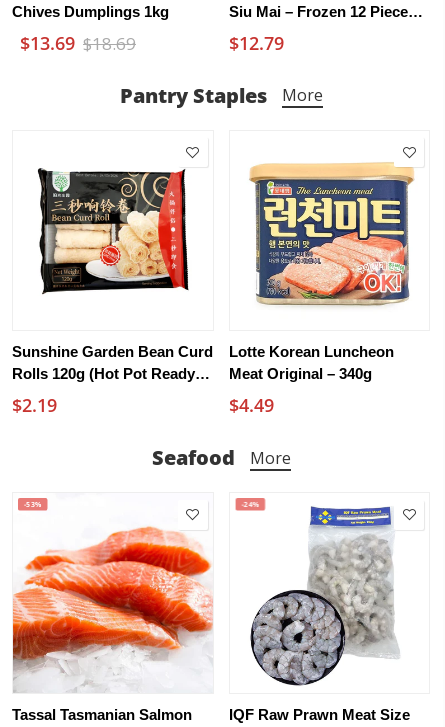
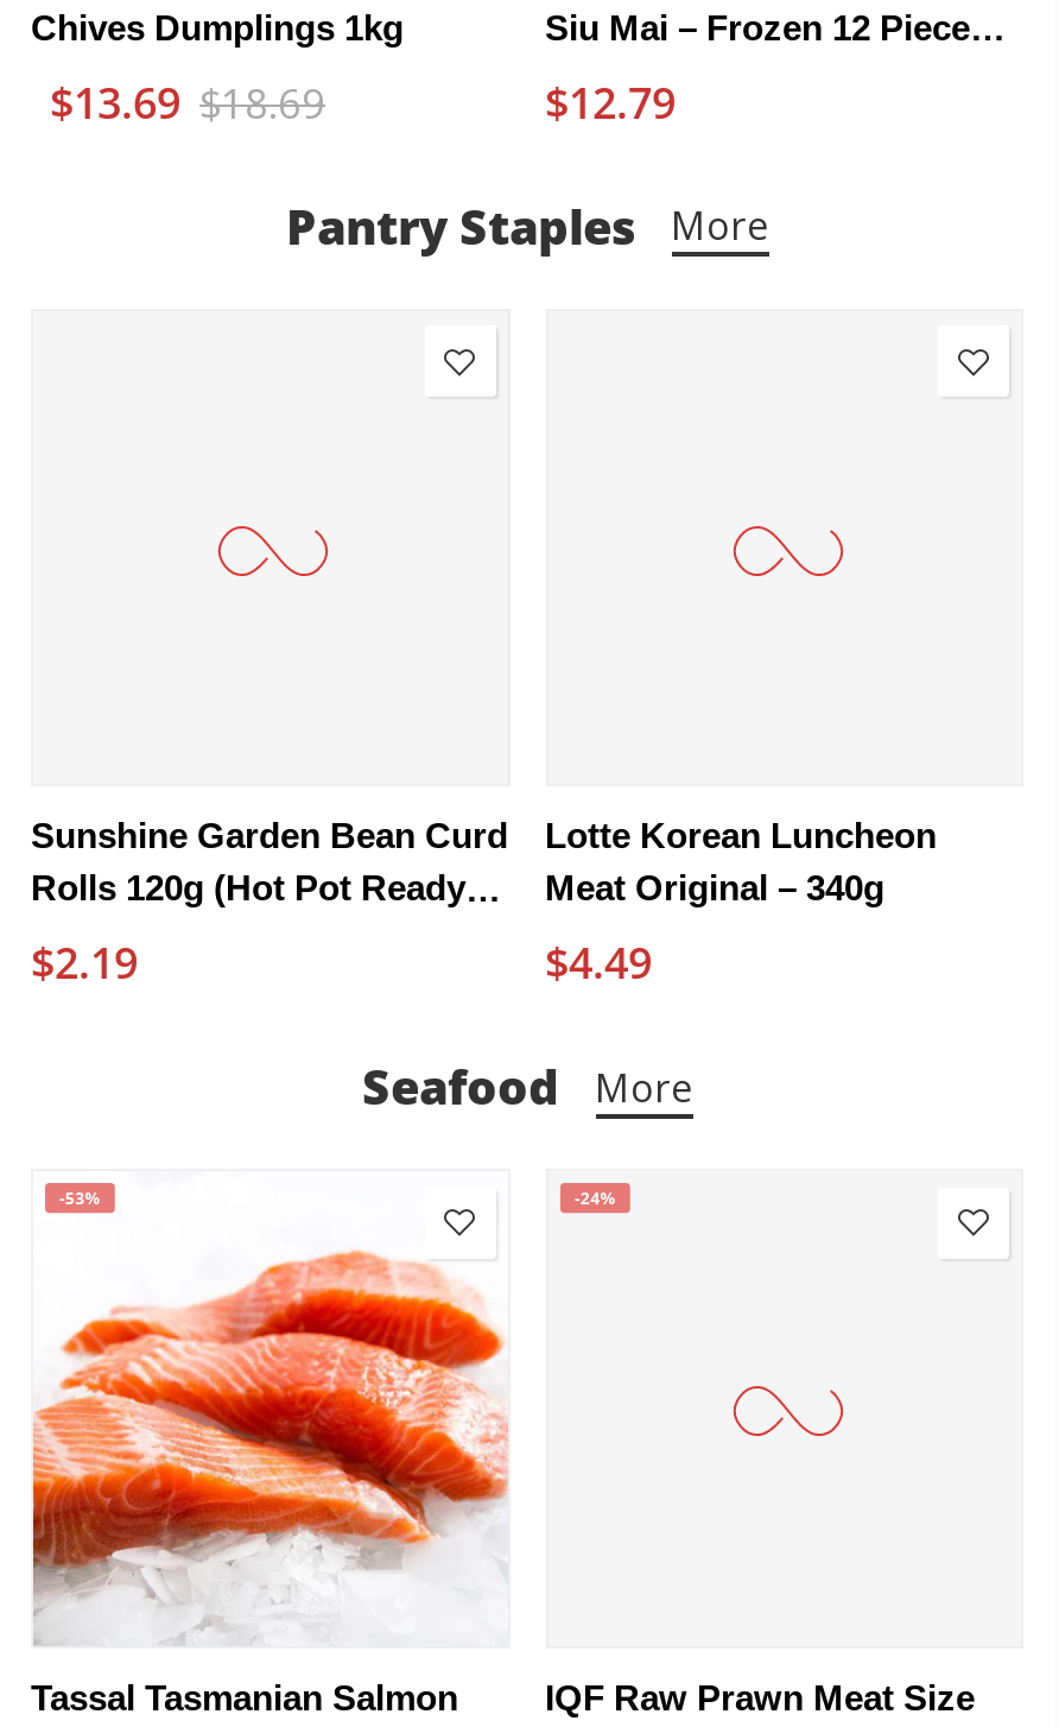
[37,167,189,295] [image] -> none
[249,162,414,307] [image] -> none
[250,506,399,686] [image] -> none

